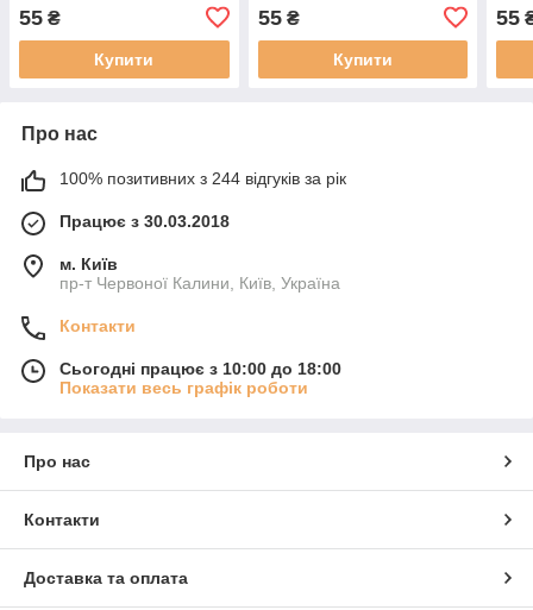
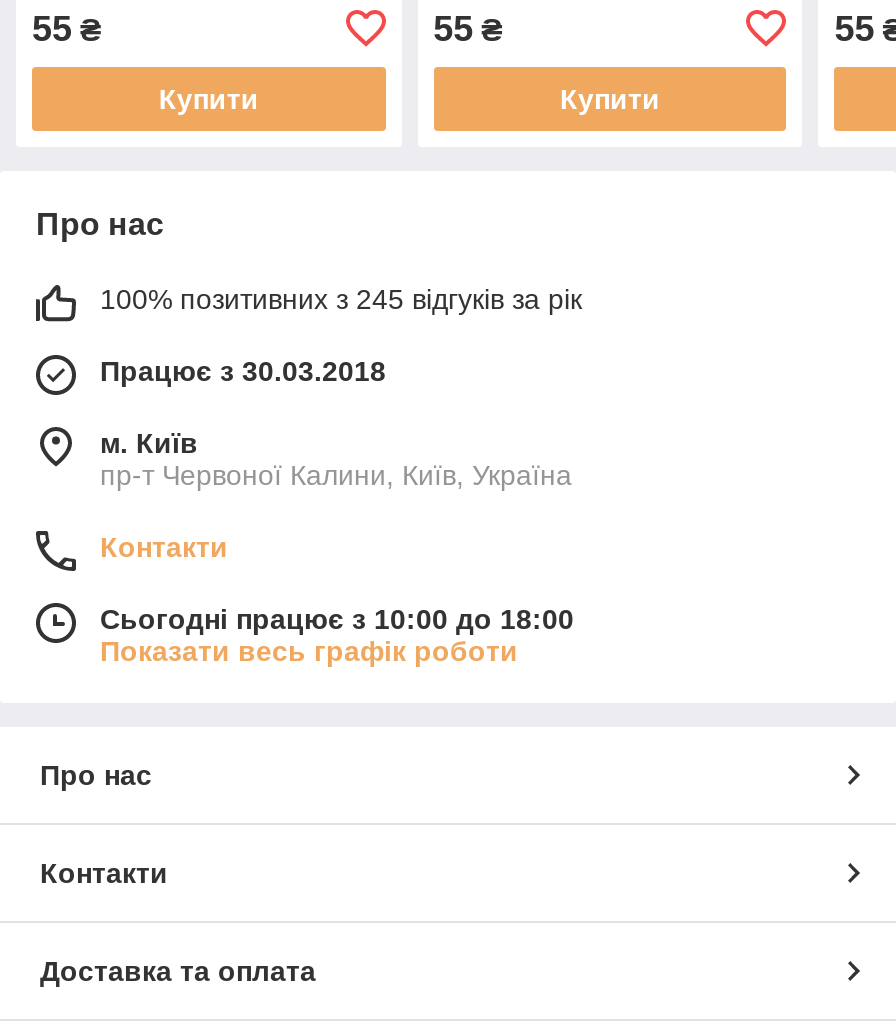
[59,169,346,188] 100% позитивних з 244 відгуків за рік -> [100,283,582,315] 100% позитивних з 245 відгуків за рік

